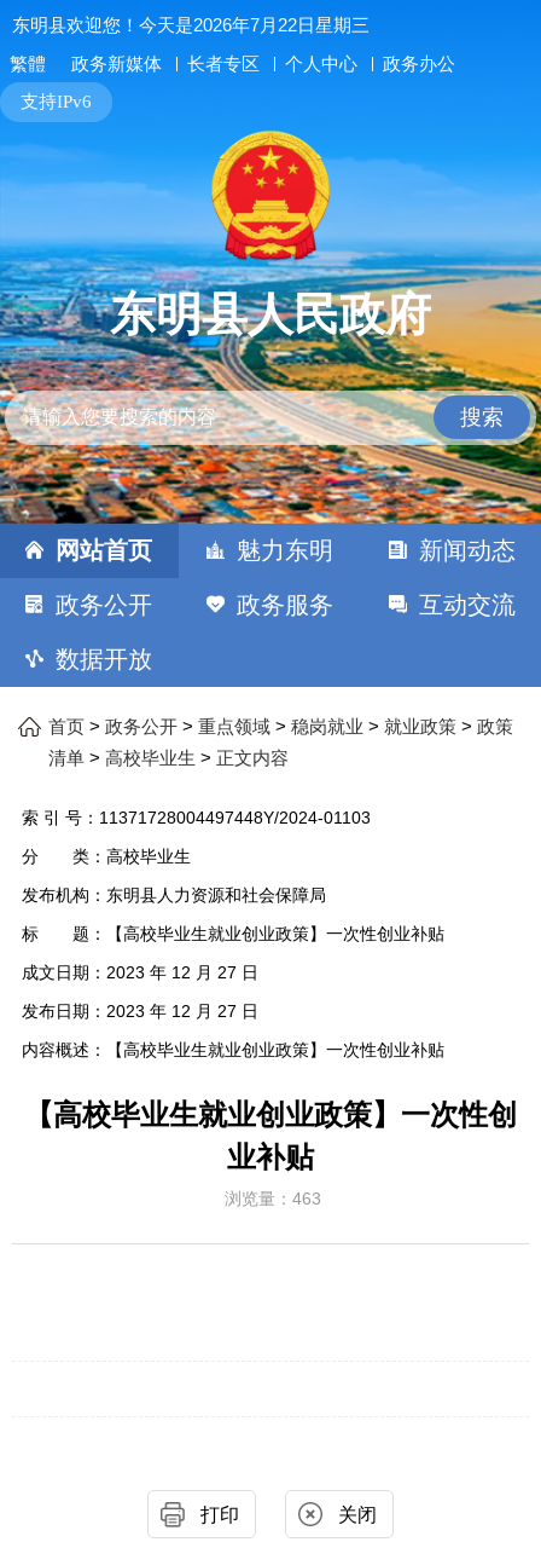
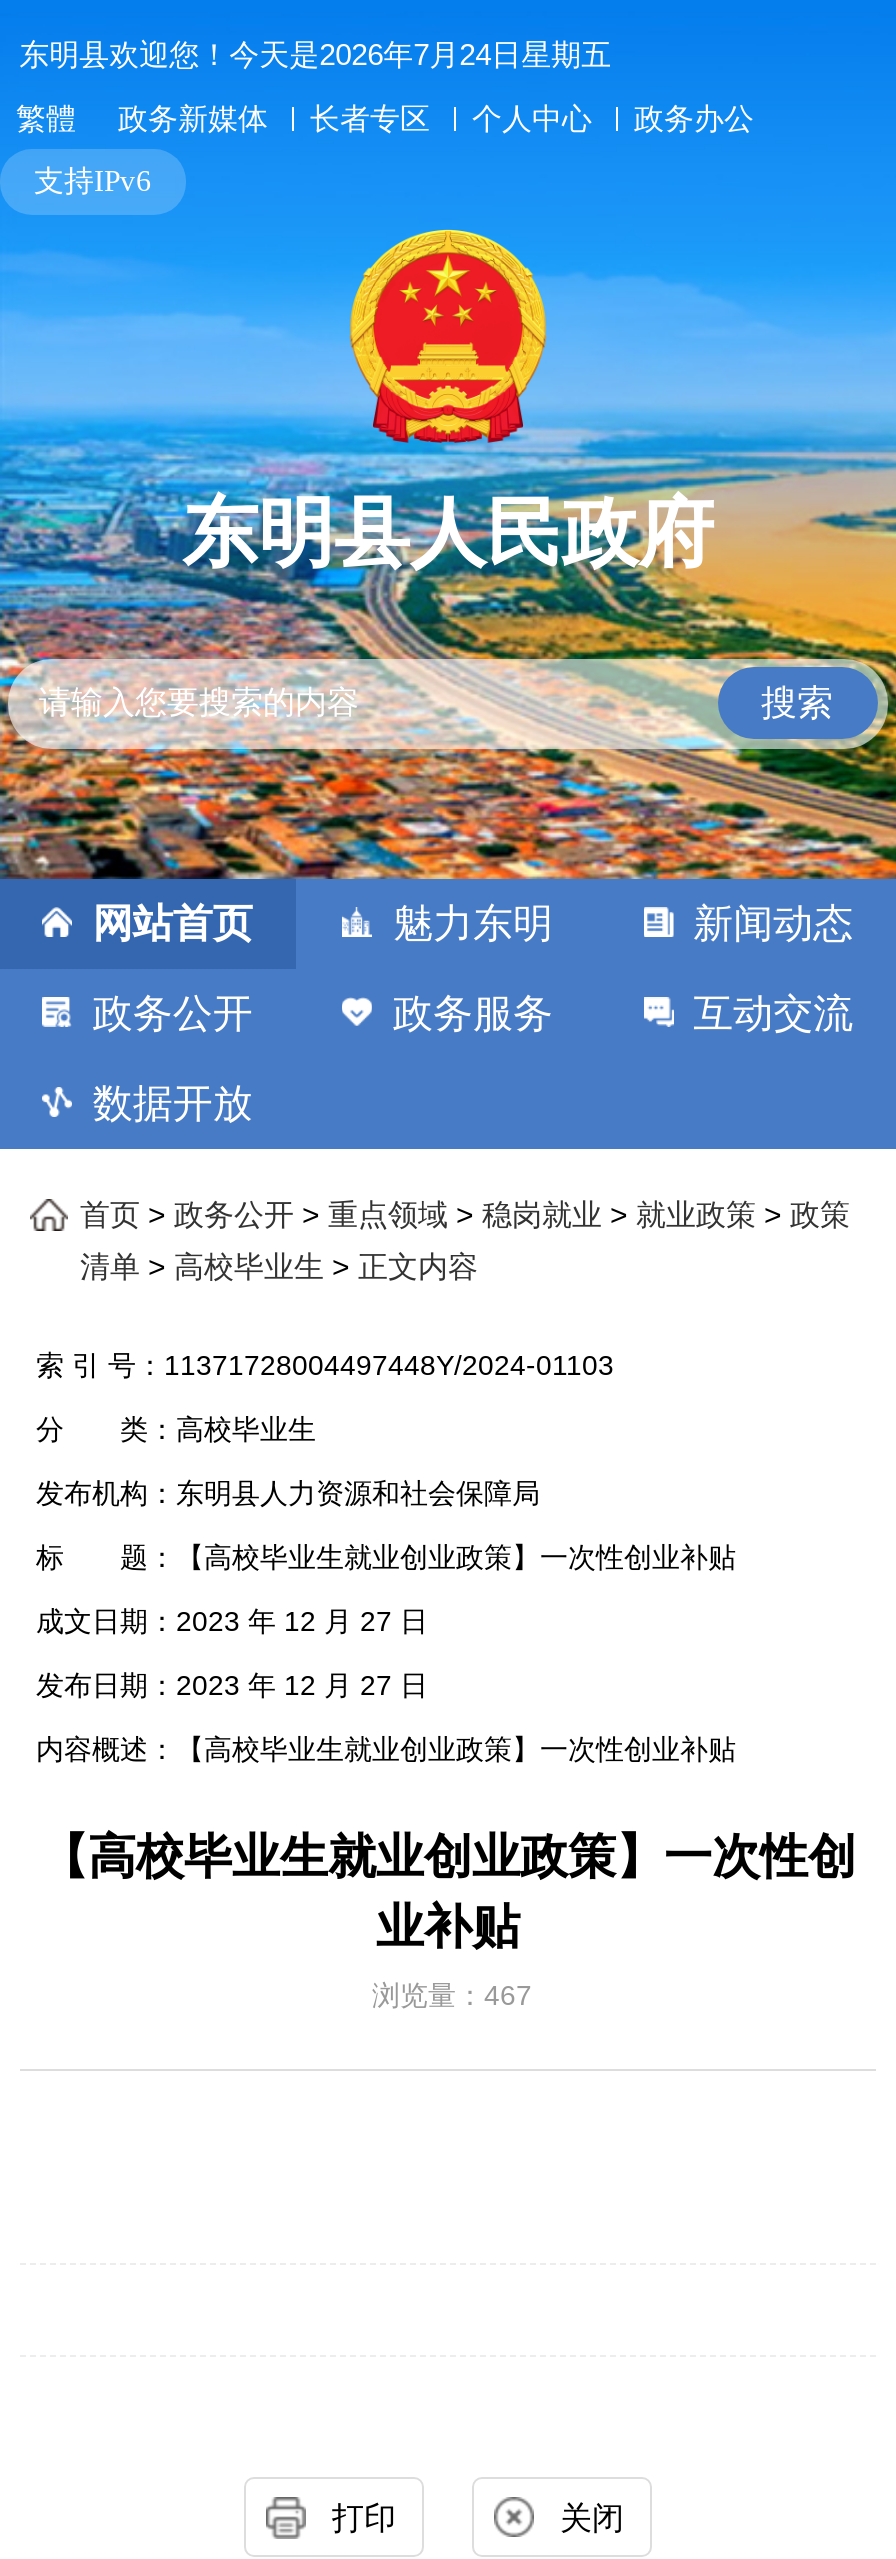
[12,15,369,35] 东明县欢迎您！今天是2026年7月22日星期三 -> [19,37,611,71] 东明县欢迎您！今天是2026年7月24日星期五
[225,1189,321,1208] 浏览量：463 -> [372,1979,532,2011] 浏览量：467

